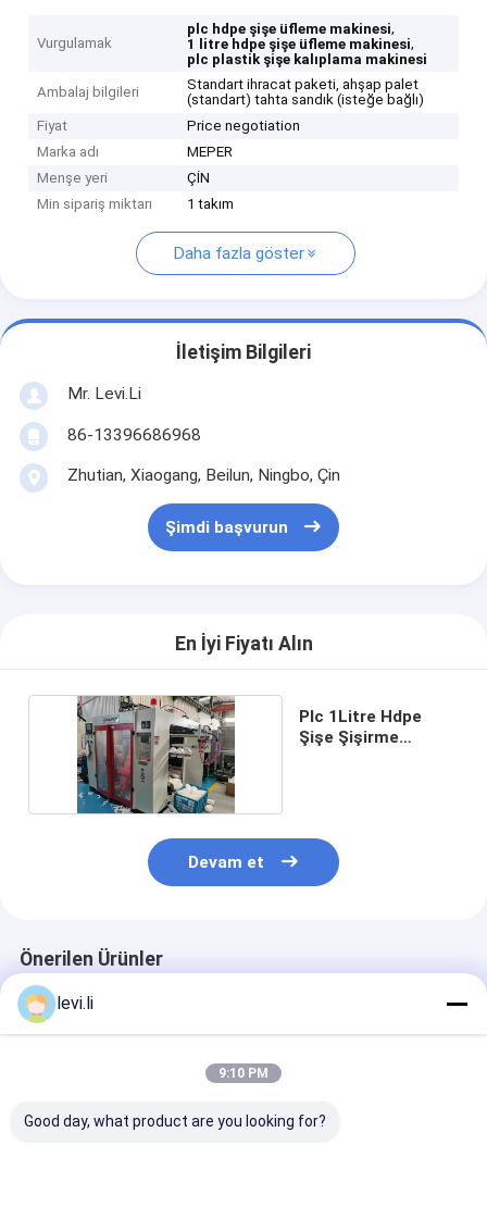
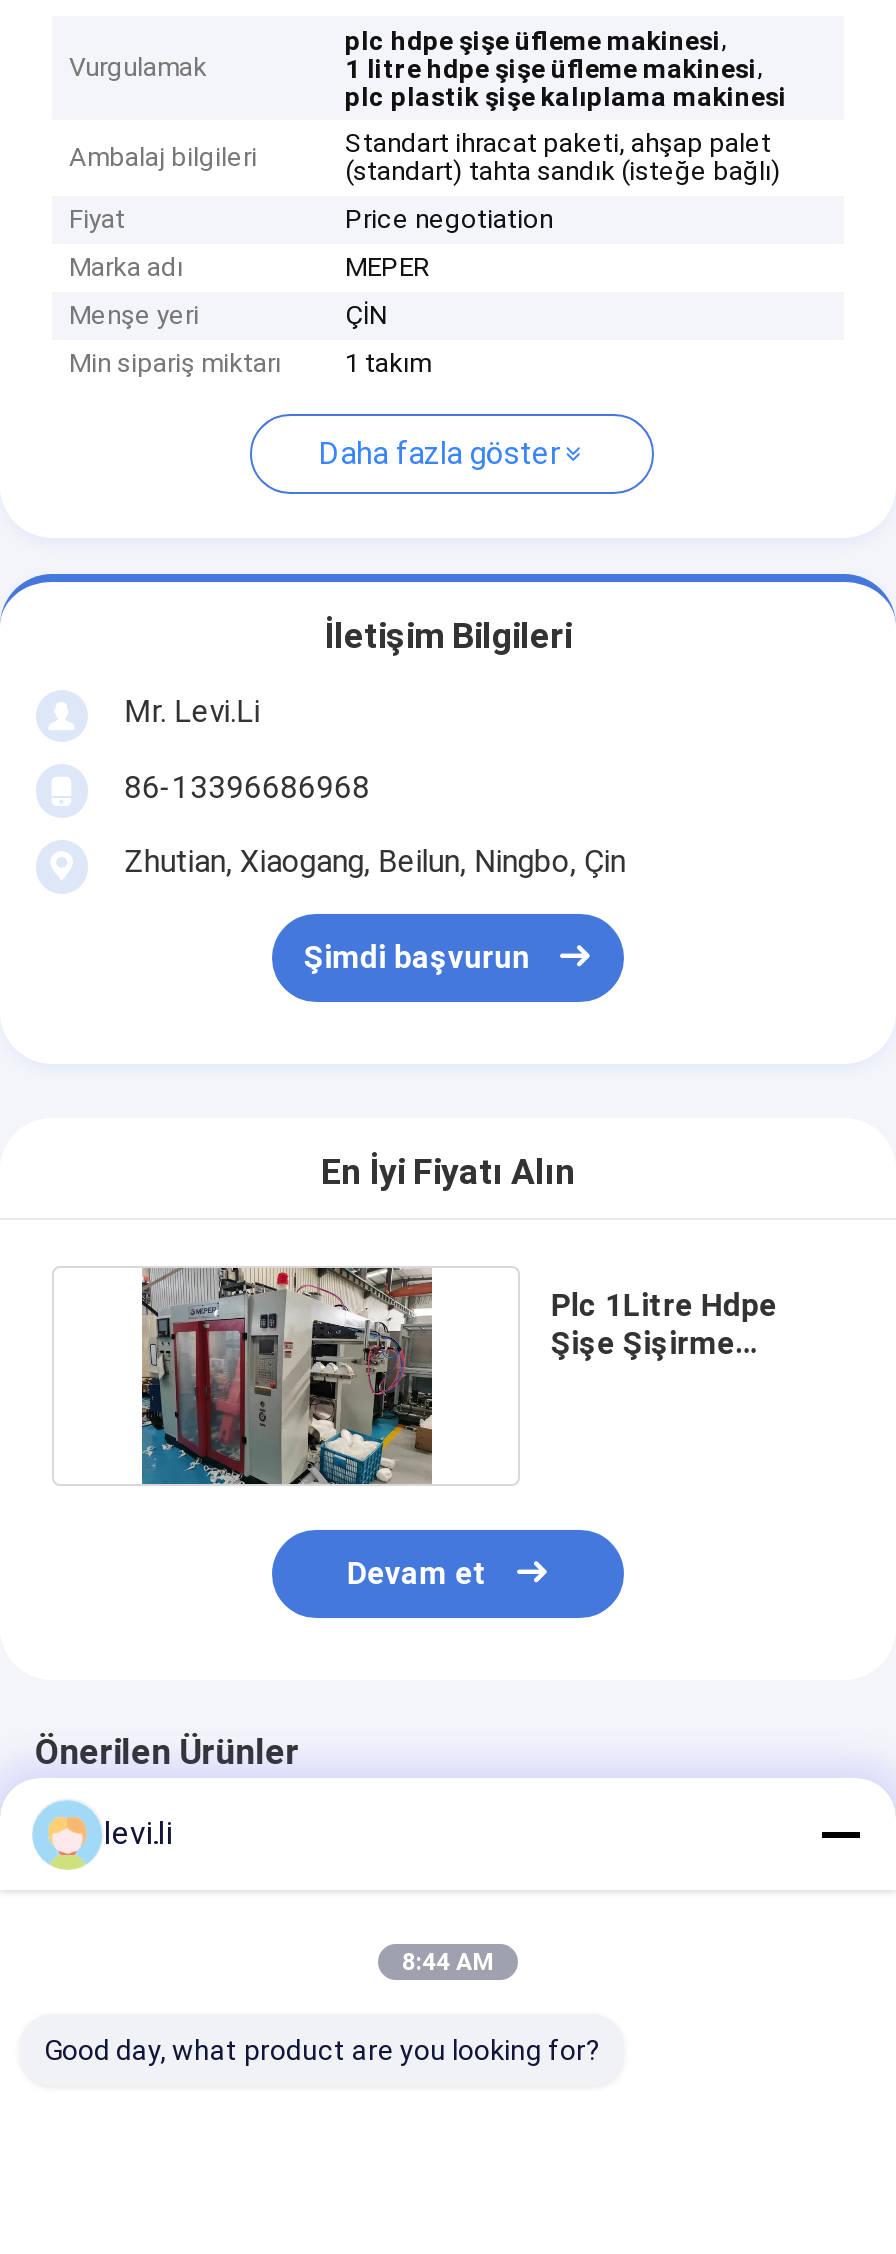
[218,1066,269,1081] 9:10 PM -> [402,1948,494,1976] 8:44 AM

